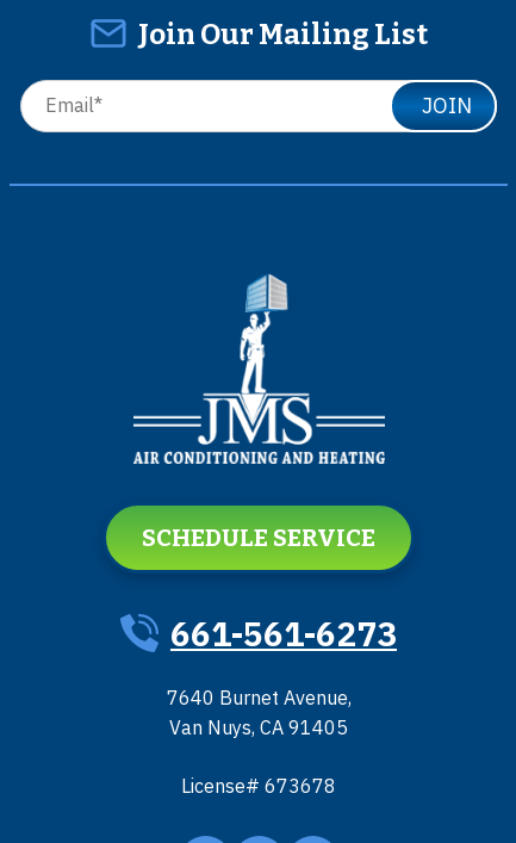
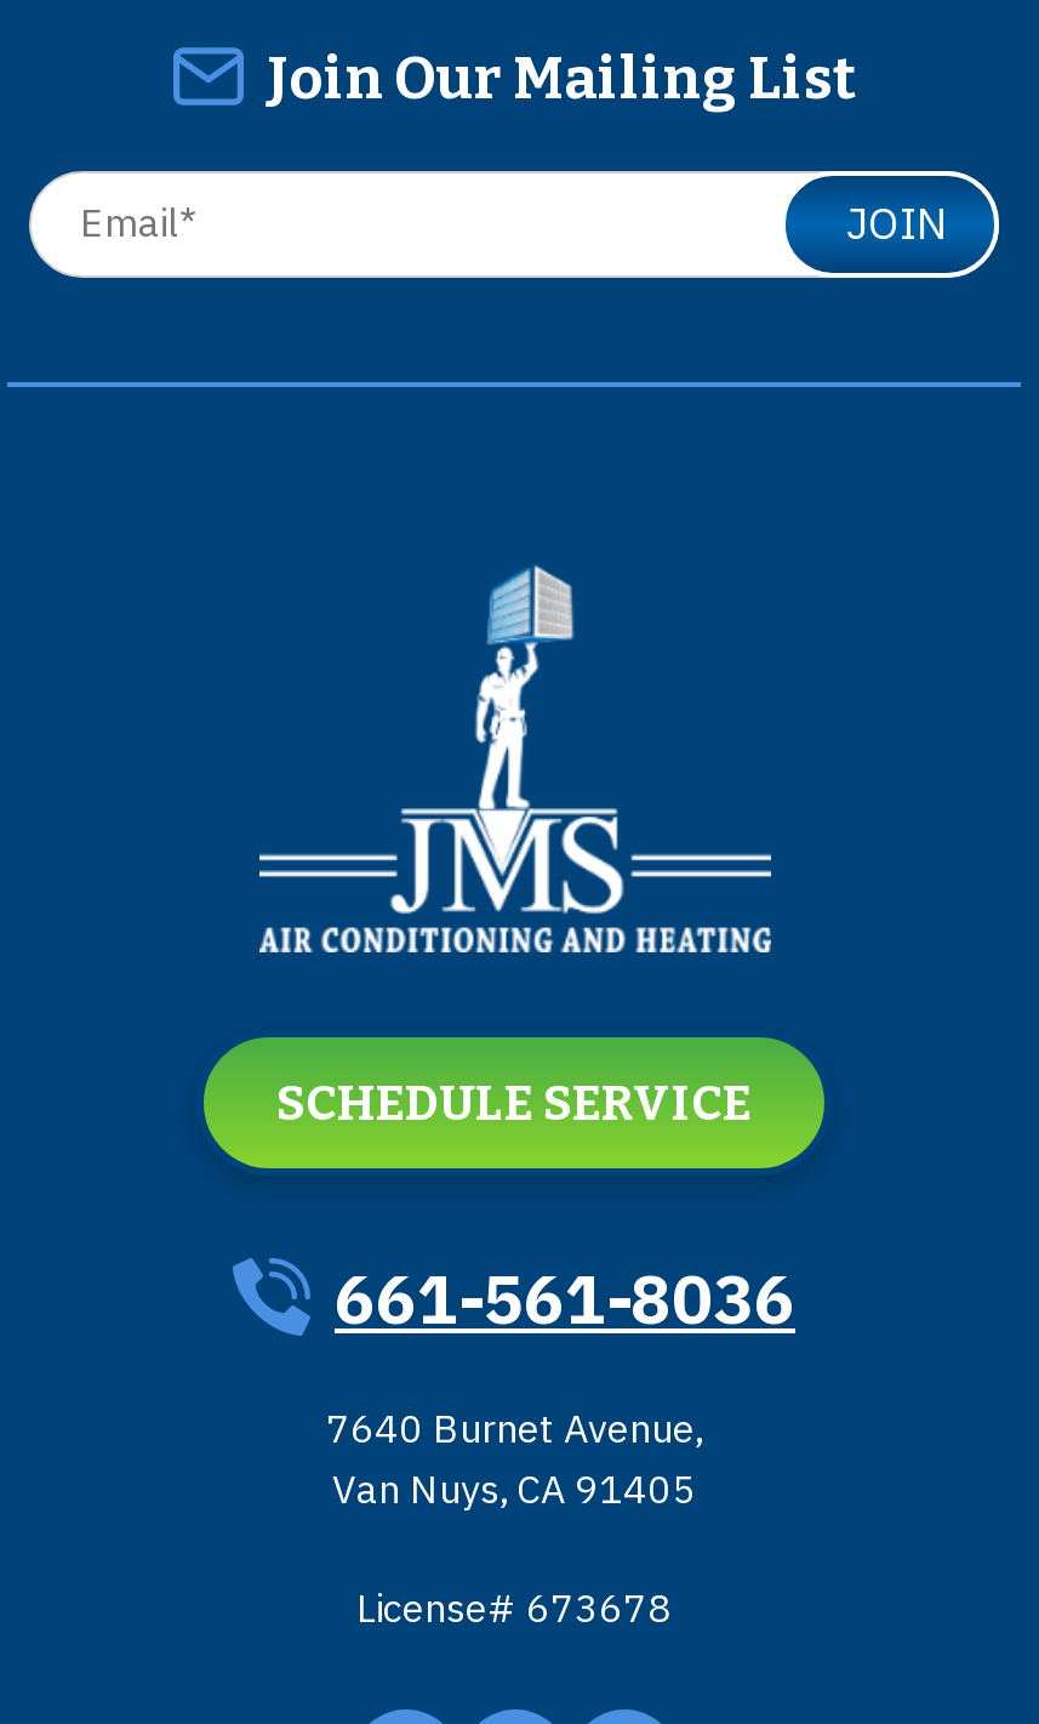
[170,612,397,656] 661-561-6273 -> [335,1254,795,1343] 661-561-8036

